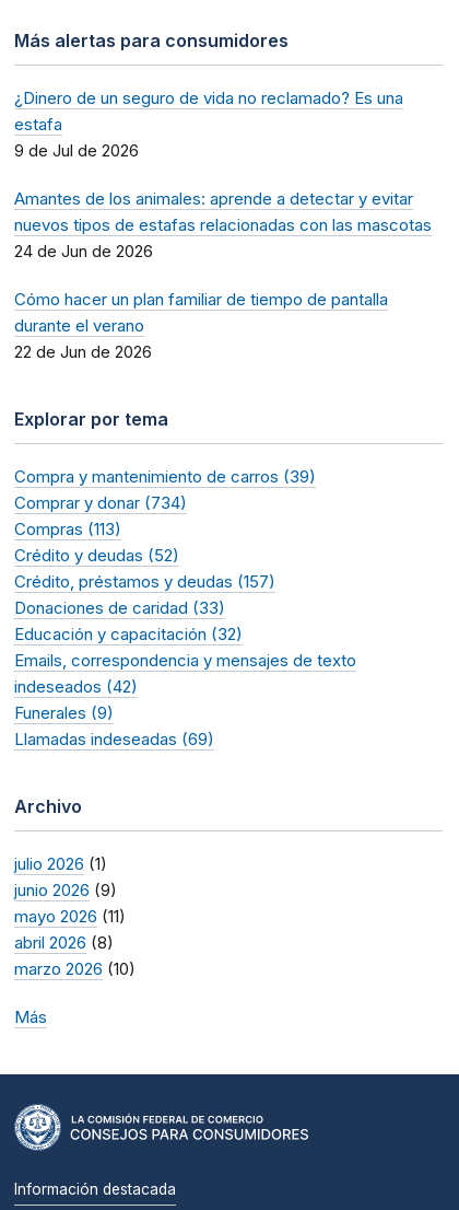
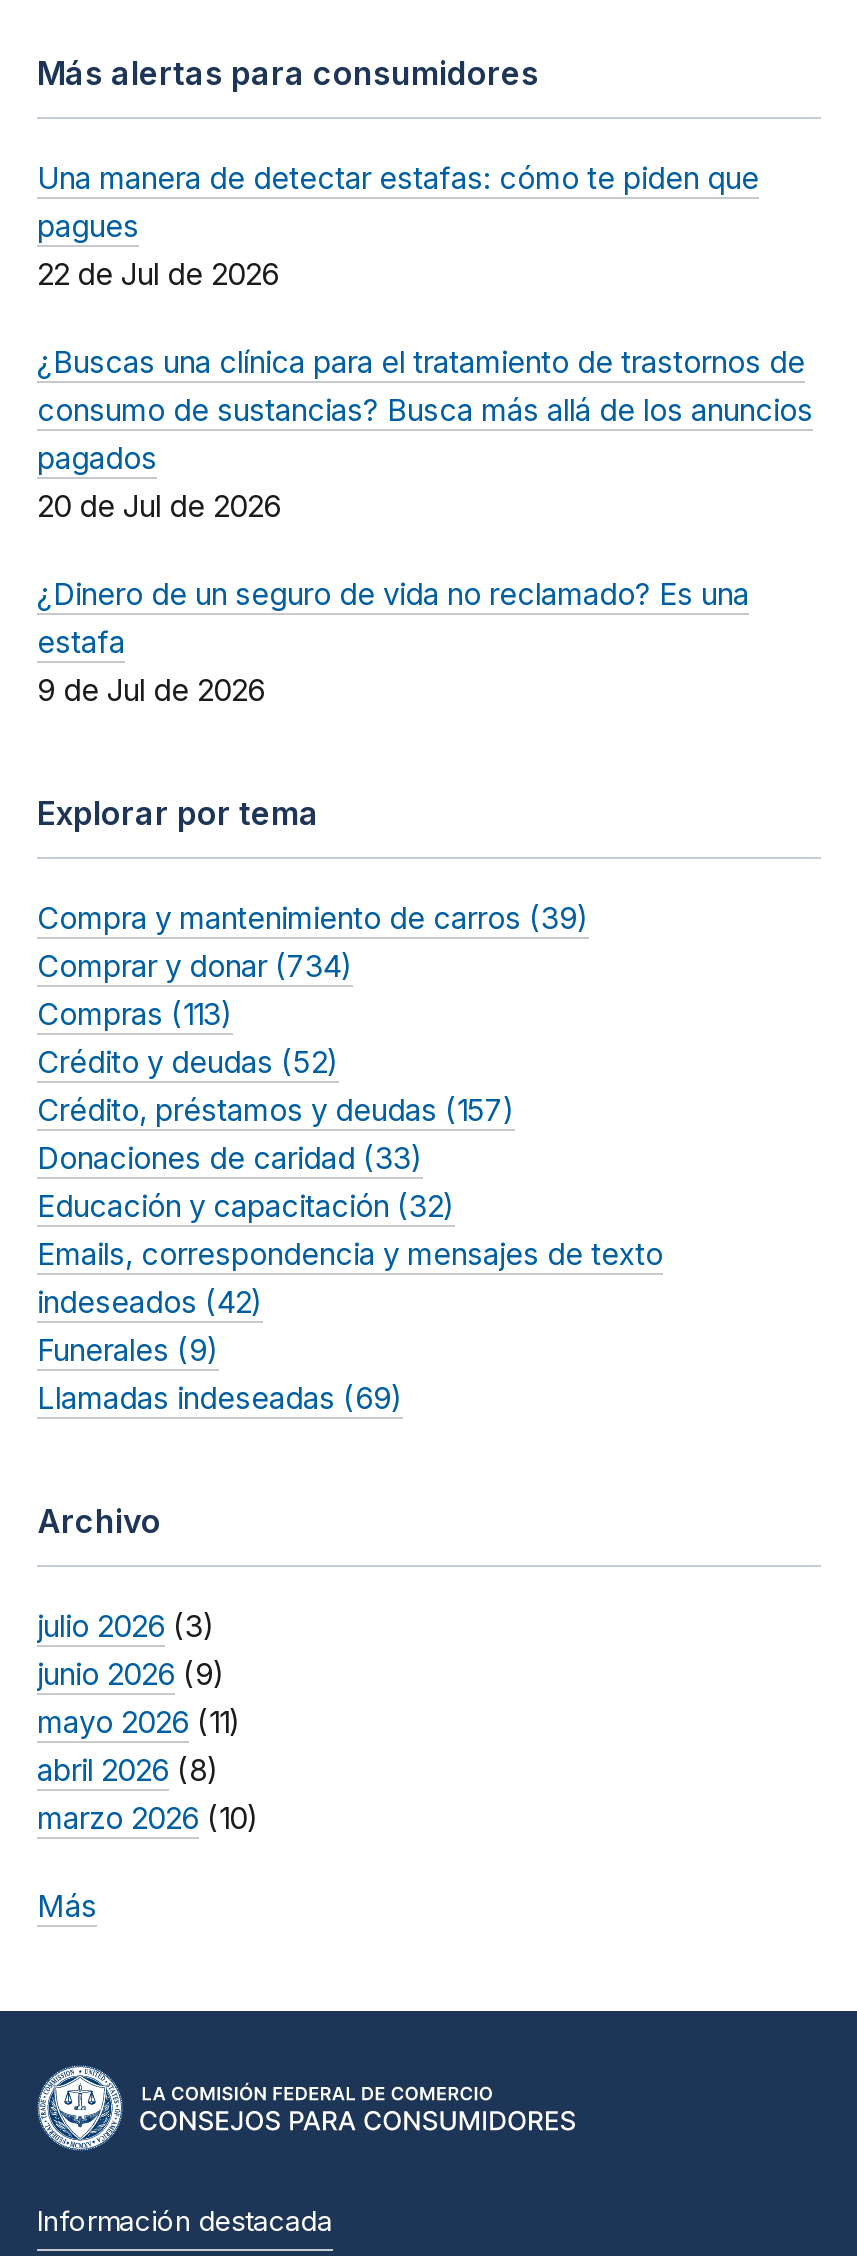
none -> [37,159,813,525] Una manera de detectar estafas: cómo te piden que | pagues | 22 de Jul de 2026 | ¿Buscas una clínica para el tratamiento de trastornos de | consumo de sustancias? Busca más allá de los anuncios | pagados | 20 de Jul de 2026
moved [14,88,403,161] -> [37,575,749,709]: ¿Dinero de un seguro de vida no reclamado? Es una | estafa | 9 de Jul de 2026
[14,188,432,362] Amantes de los animales: aprende a detectar y evitar | nuevos tipos de estafas relacionadas con las mascotas | 24 de Jun de 2026 | Cómo hacer un plan familiar de tiempo de pantalla | durante el verano | 22 de Jun de 2026 -> none
[14,853,107,874] julio 2026 (1) -> [37,1607,215,1645] julio 2026 (3)

